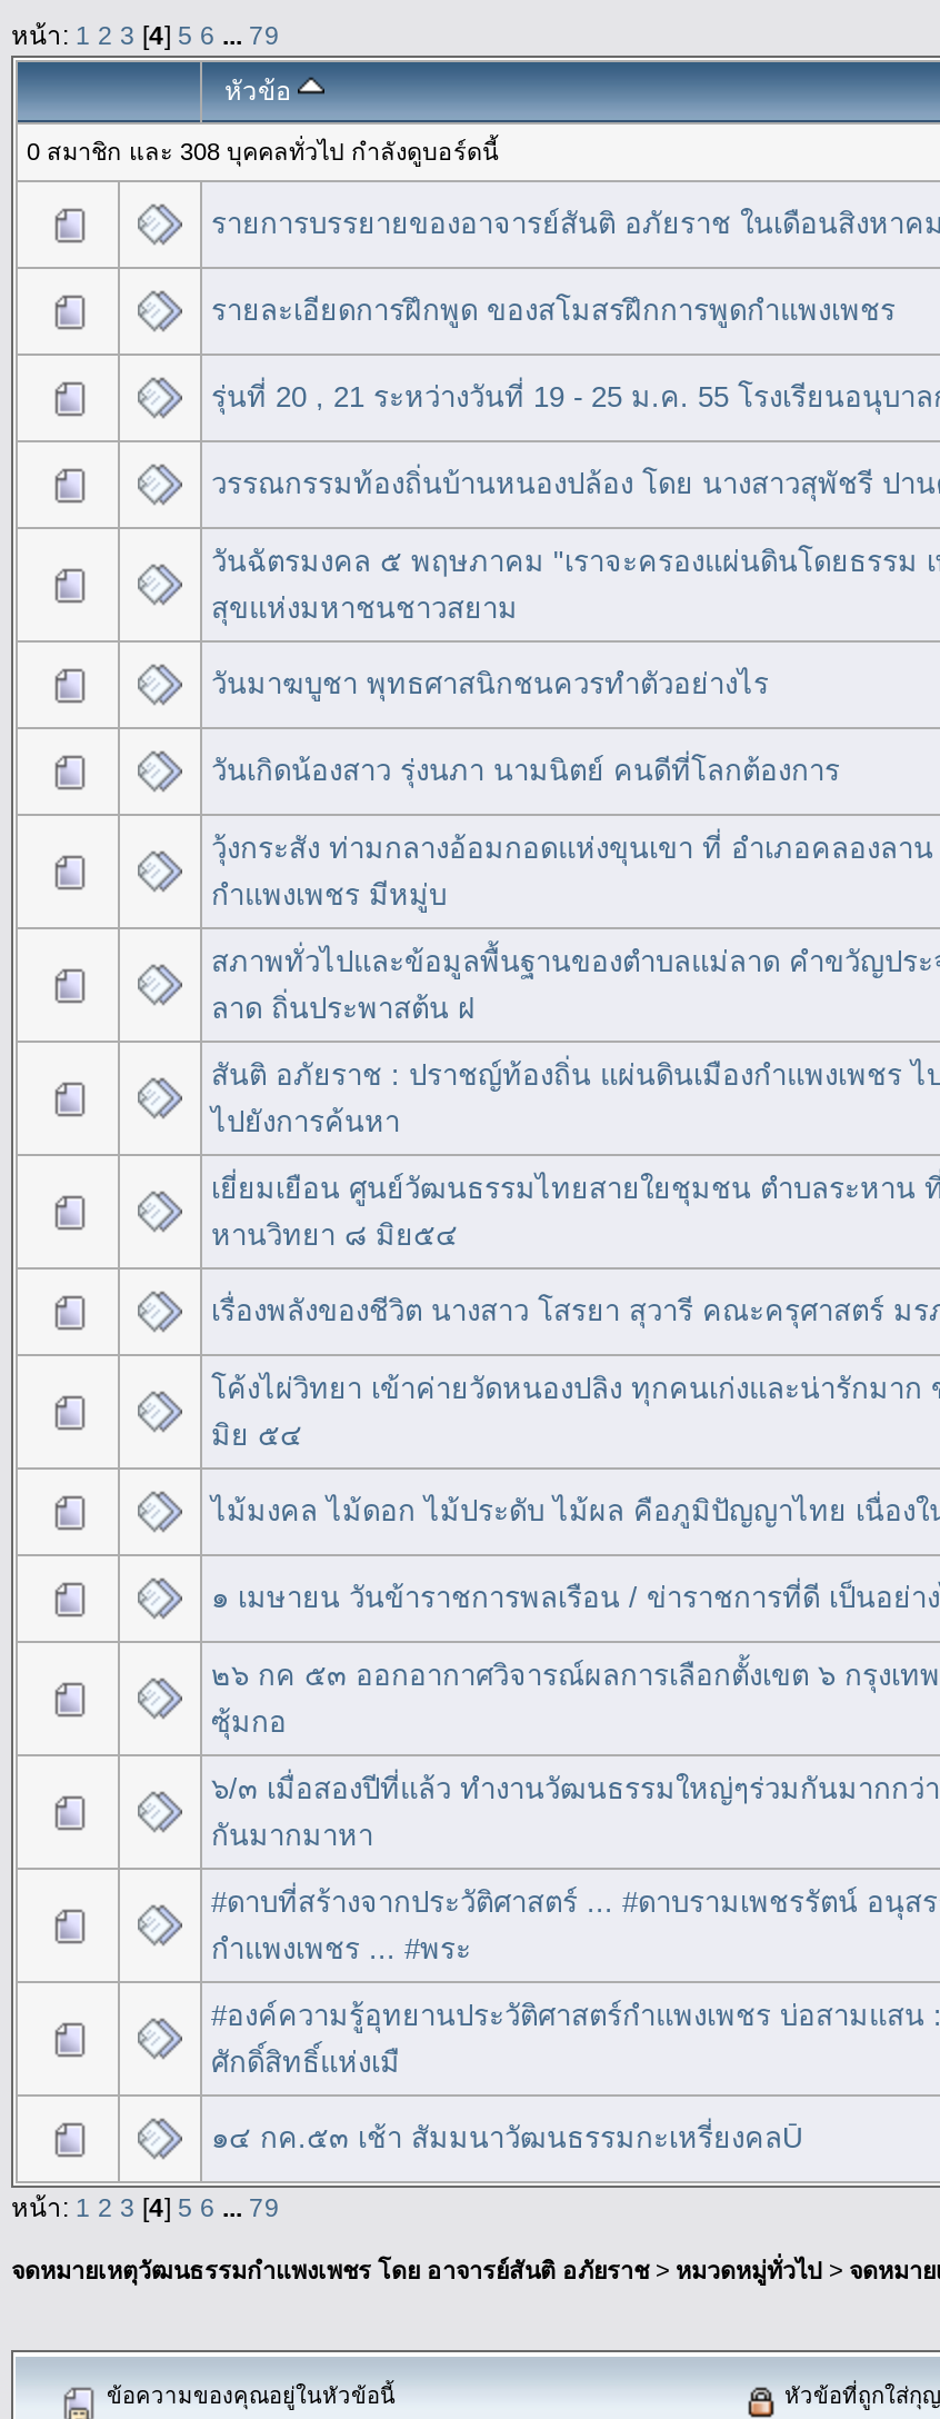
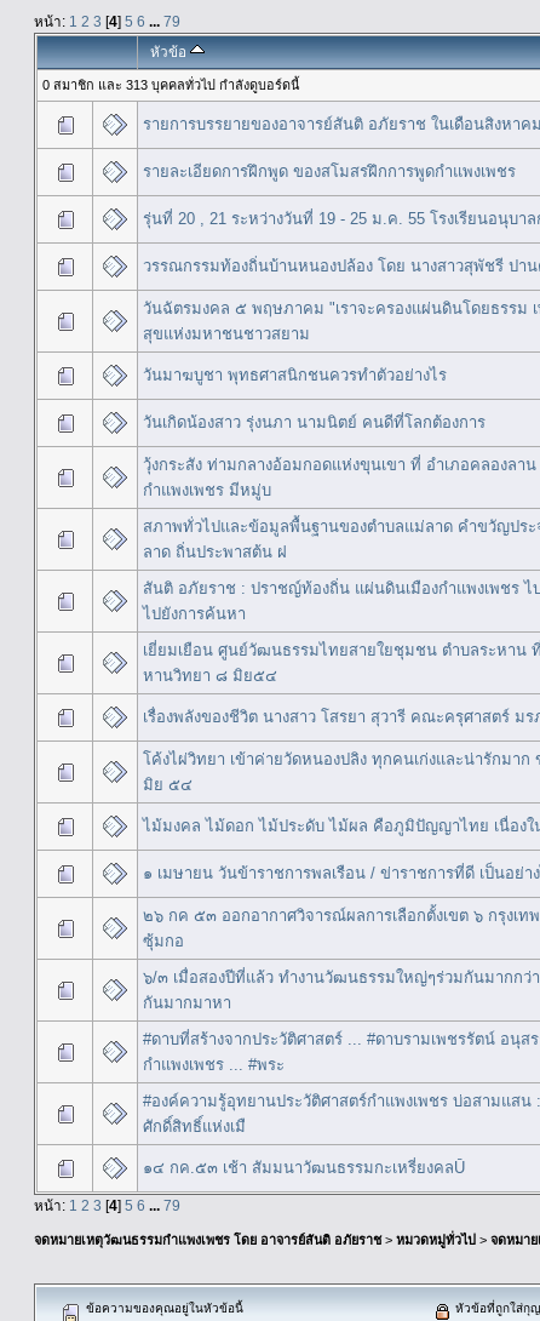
[27,137,498,164] 0 สมาชิก และ 308 บุคคลทั่วไป กำลังดูบอร์ดนี้ -> [42,77,299,92] 0 สมาชิก และ 313 บุคคลทั่วไป กำลังดูบอร์ดนี้

